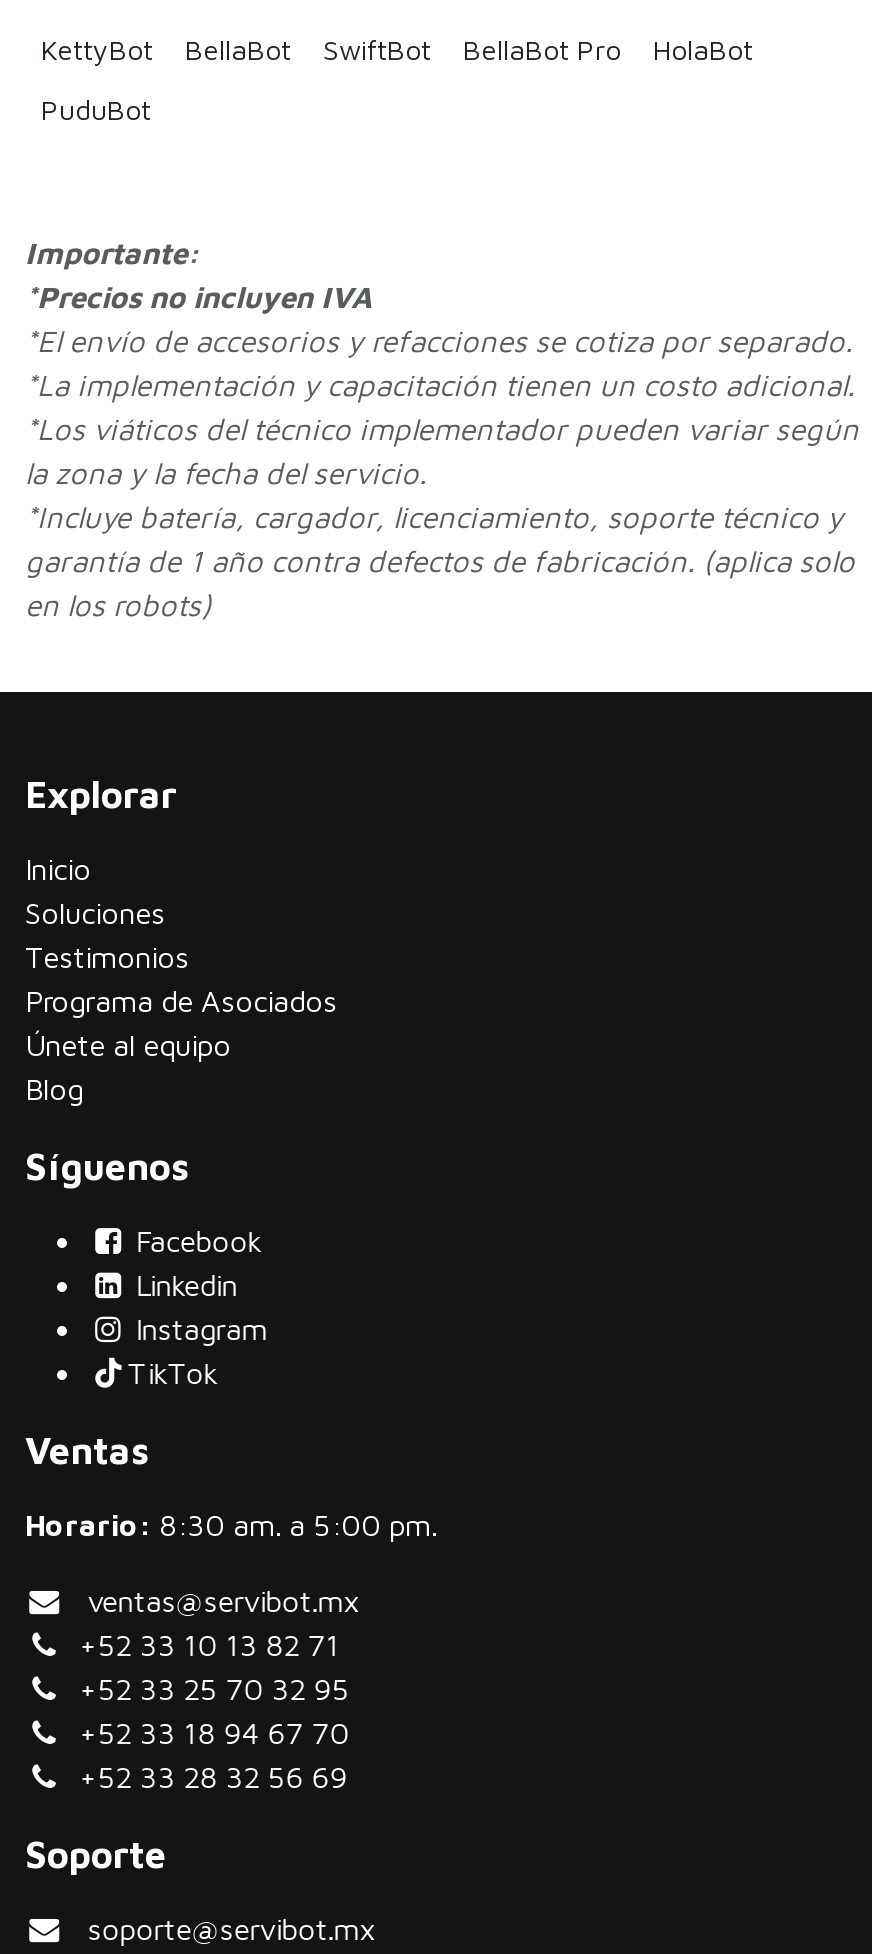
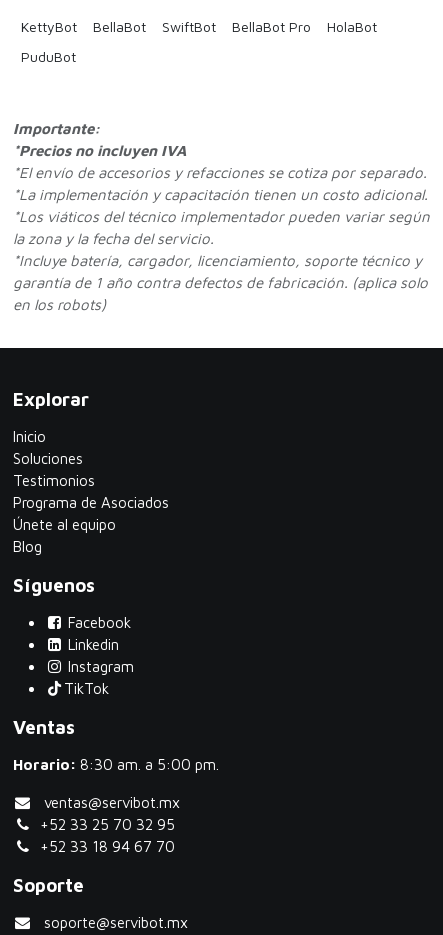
[80,1628,340,1662] +52 33 10 13 82 71 -> none
[80,1760,348,1794] +52 33 28 32 56 69 -> none

